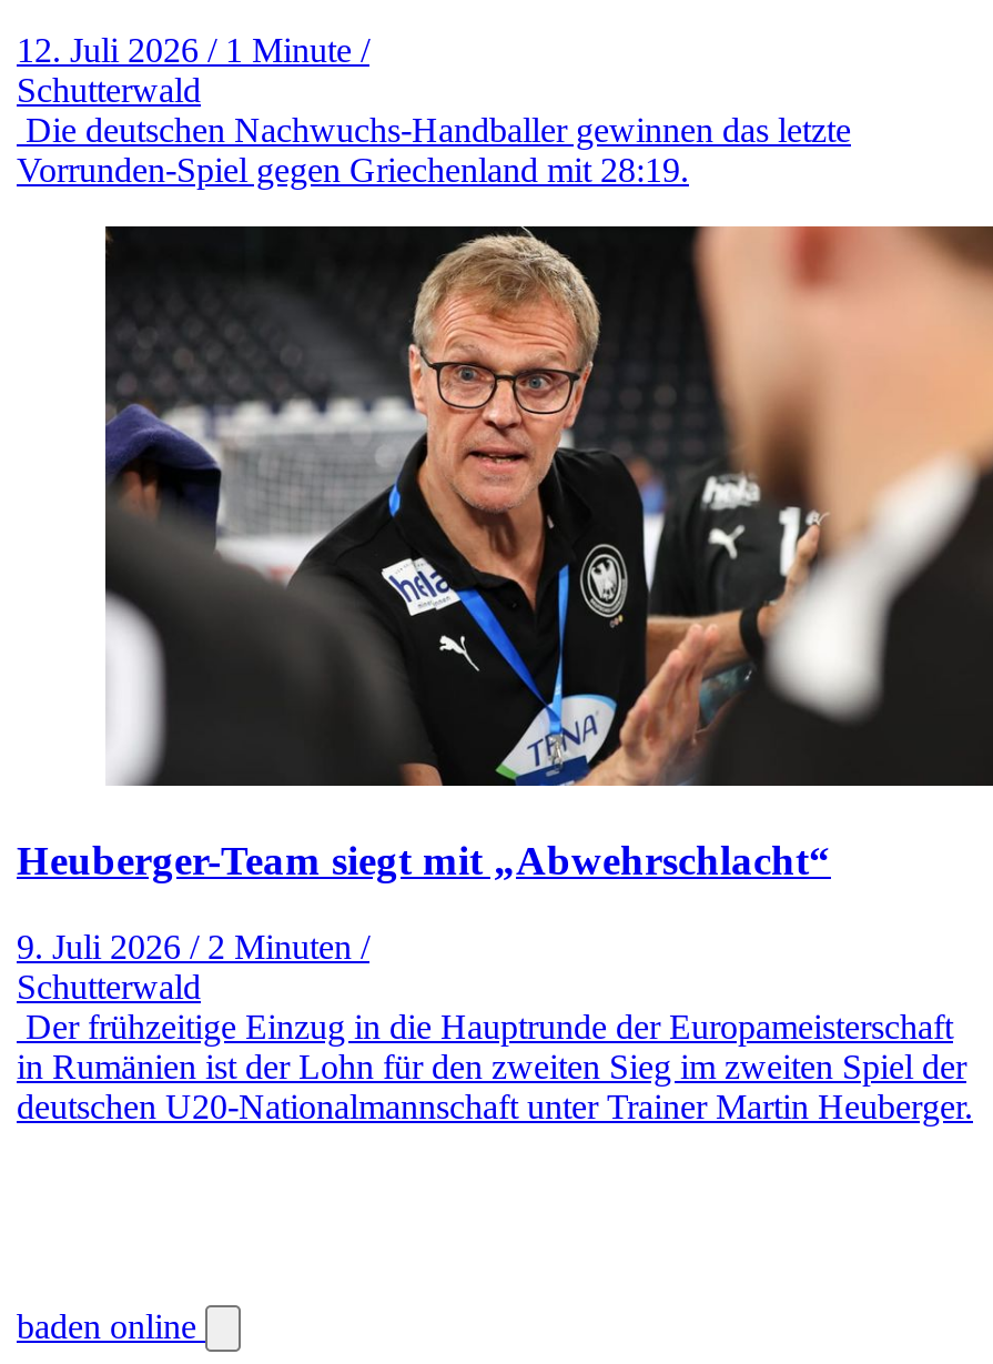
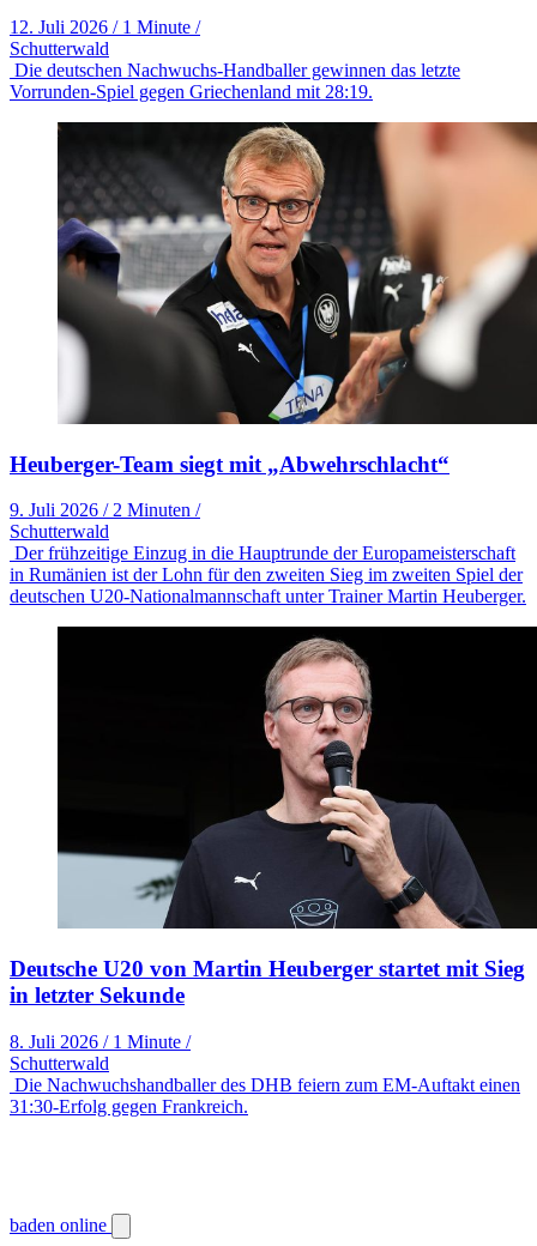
none -> [10,625,533,1116] [image] | Deutsche U20 von Martin Heuberger startet mit Sieg | in letzter Sekunde | 8. Juli 2026 / 1 Minute / | Schutterwald | Die Nachwuchshandballer des DHB feiern zum EM-Auftakt einen | 31:30-Erfolg gegen Frankreich.

